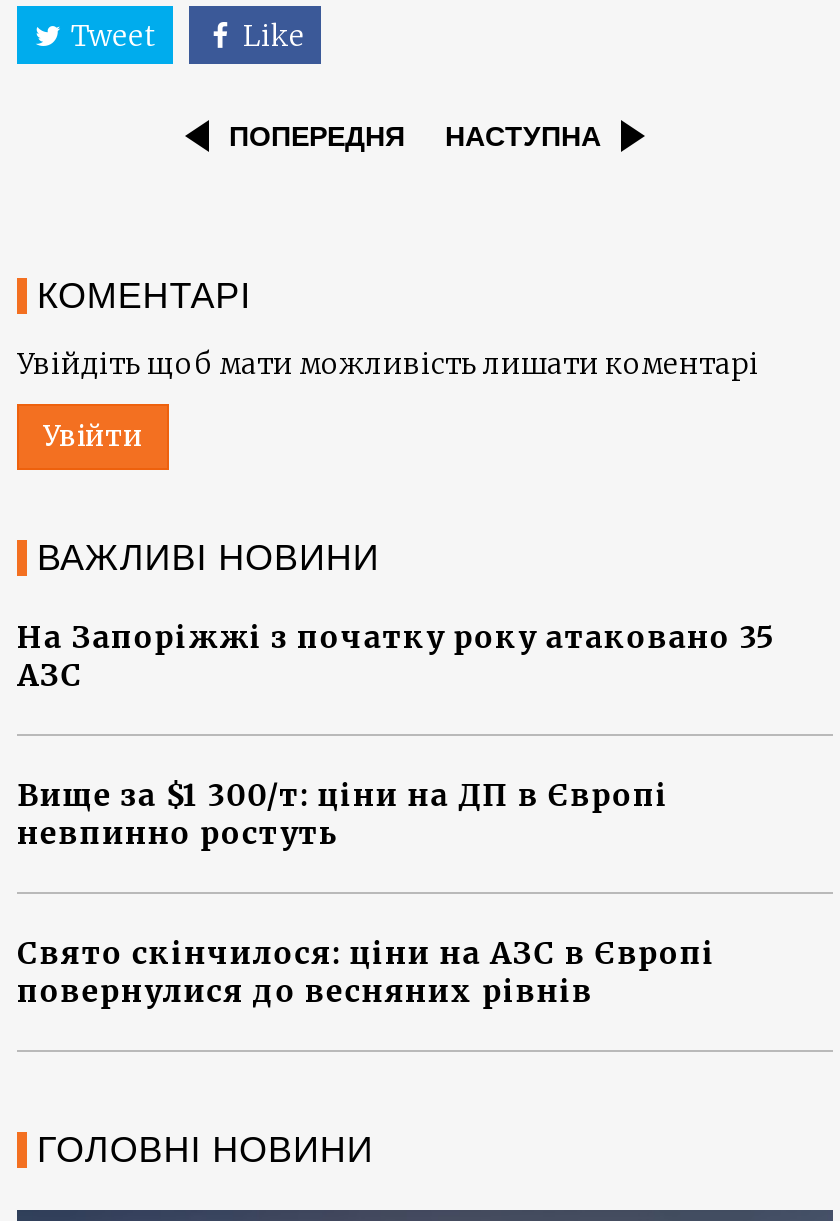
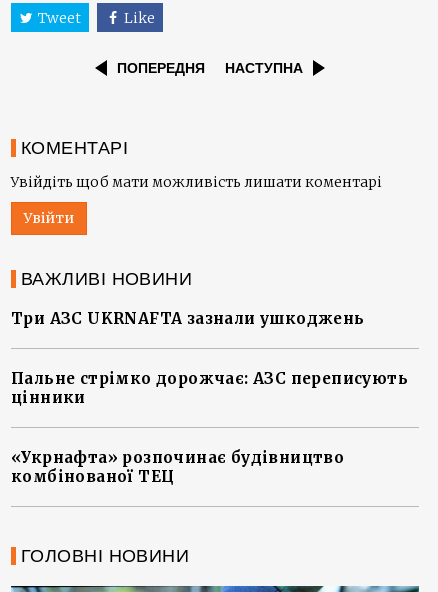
[17,618,773,694] На Запоріжжі з початку року атаковано 35 | АЗС -> [11,309,365,328] Три АЗС UKRNAFTA зазнали ушкоджень
[17,776,669,852] Вище за $1 300/т: ціни на ДП в Європі | невпинно ростуть -> [11,369,408,407] Пальне стрімко дорожчає: АЗС переписують | цінники
[17,934,715,1010] Свято скінчилося: ціни на АЗС в Європі | повернулися до весняних рівнів -> [11,448,344,486] «Укрнафта» розпочинає будівництво | комбінованої ТЕЦ

